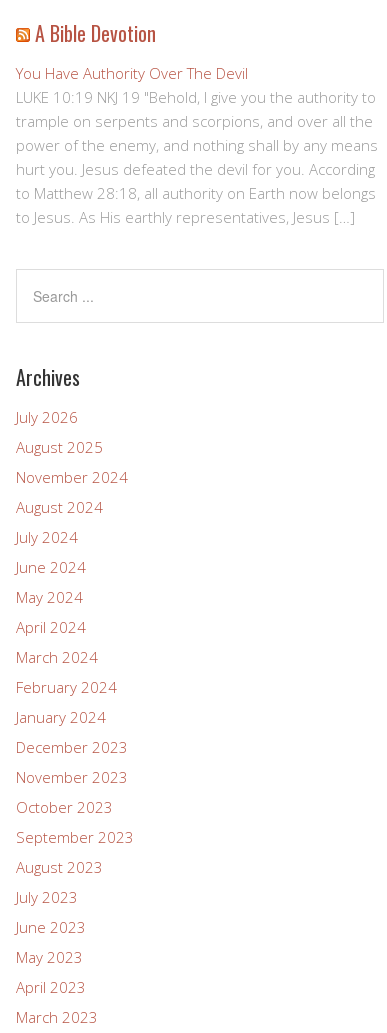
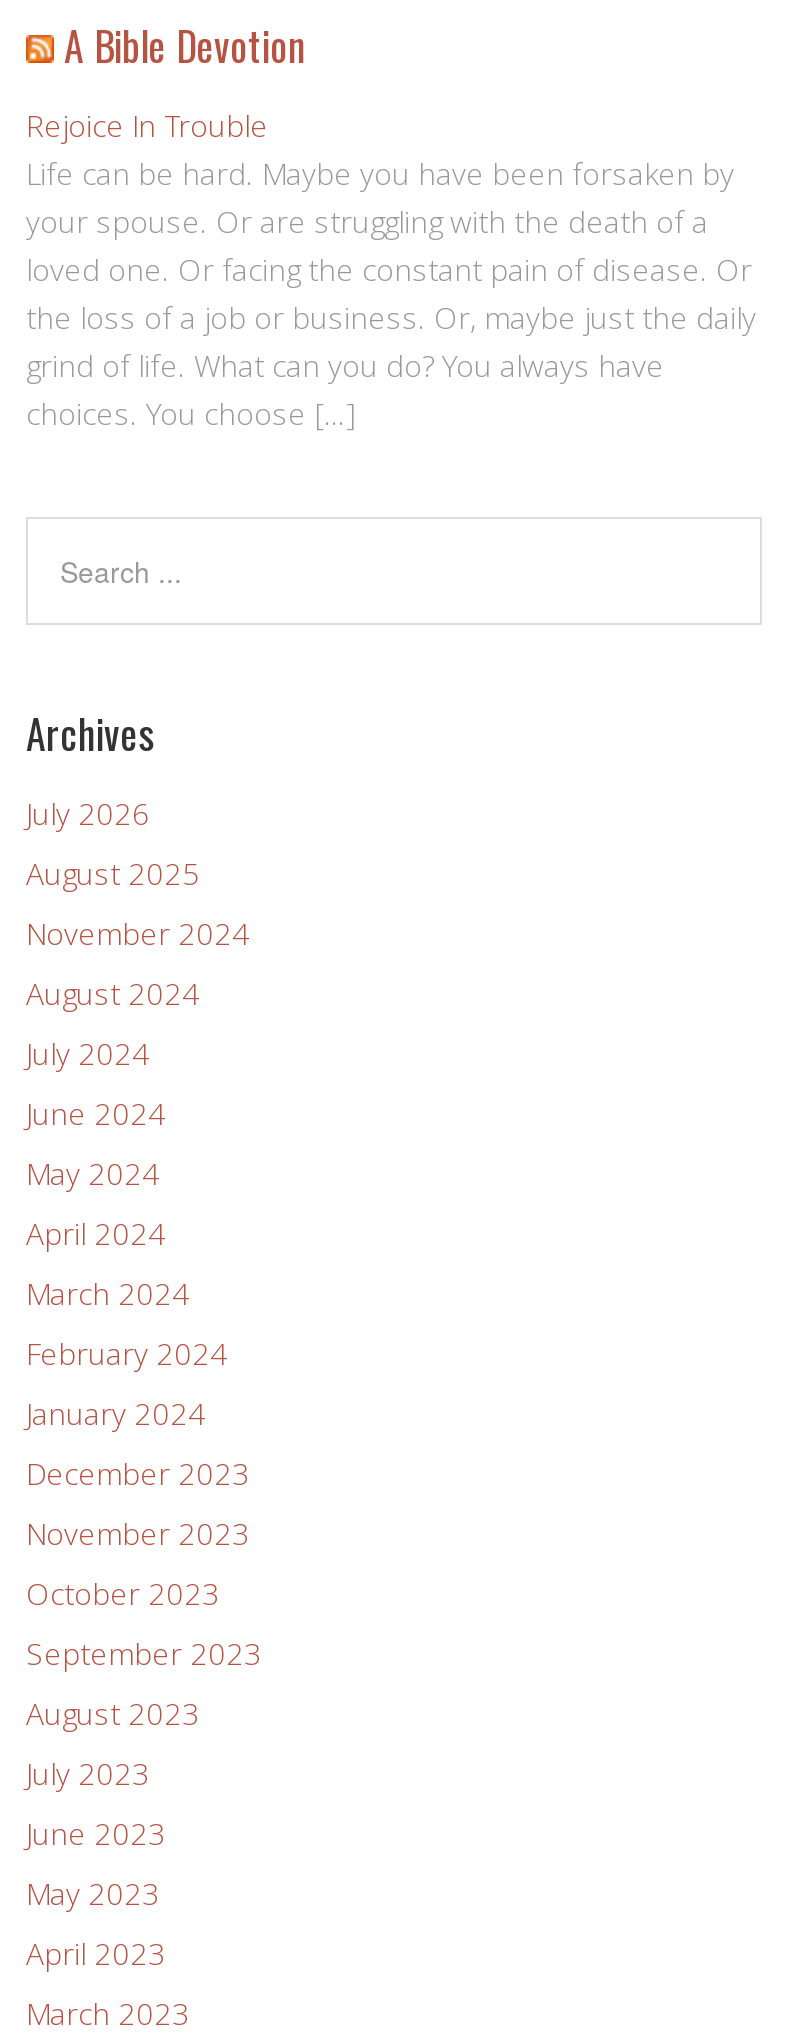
[16,63,378,227] You Have Authority Over The Devil | LUKE 10:19 NKJ 19 "Behold, I give you the authority to | trample on serpents and scorpions, and over all the | power of the enemy, and nothing shall by any means | hurt you. Jesus defeated the devil for you. According | to Matthew 28:18, all authority on Earth now belongs | to Jesus. As His earthly representatives, Jesus […] -> [26,105,756,433] Rejoice In Trouble | Life can be hard. Maybe you have been forsaken by | your spouse. Or are struggling with the death of a | loved one. Or facing the constant pain of disease. Or | the loss of a job or business. Or, maybe just the daily | grind of life. What can you do? You always have | choices. You choose […]

